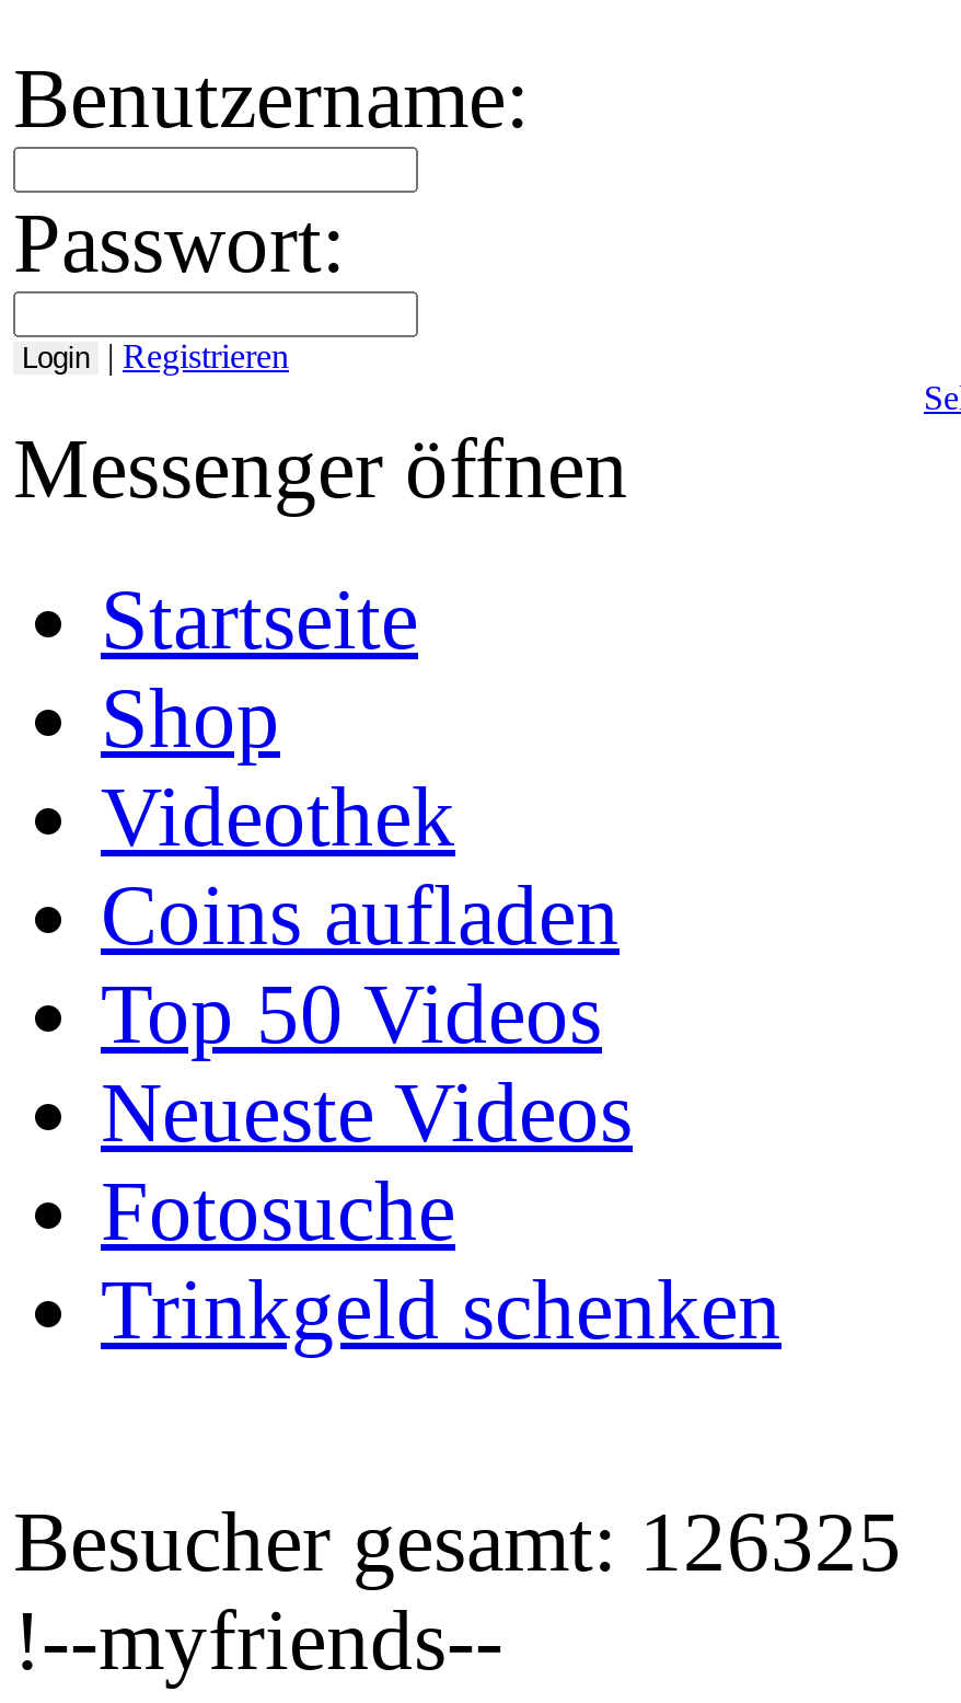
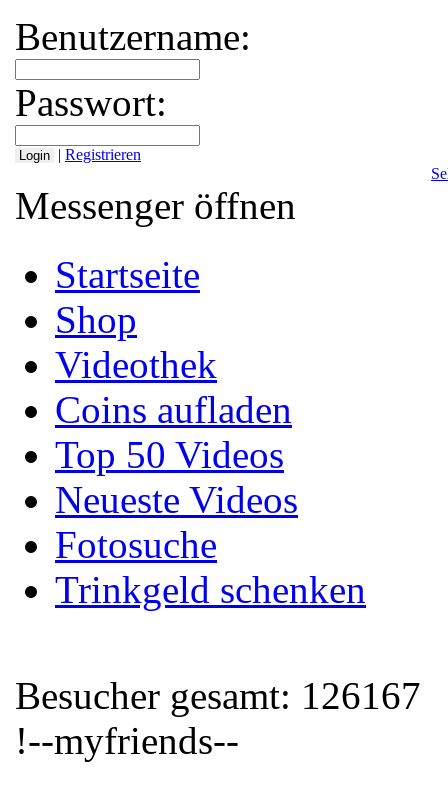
[13,1494,902,1589] Besucher gesamt: 126325 -> [15,674,421,717] Besucher gesamt: 126167

